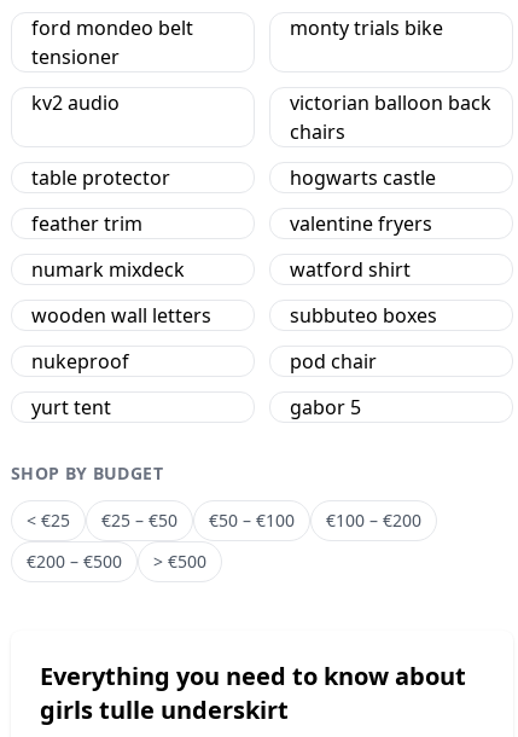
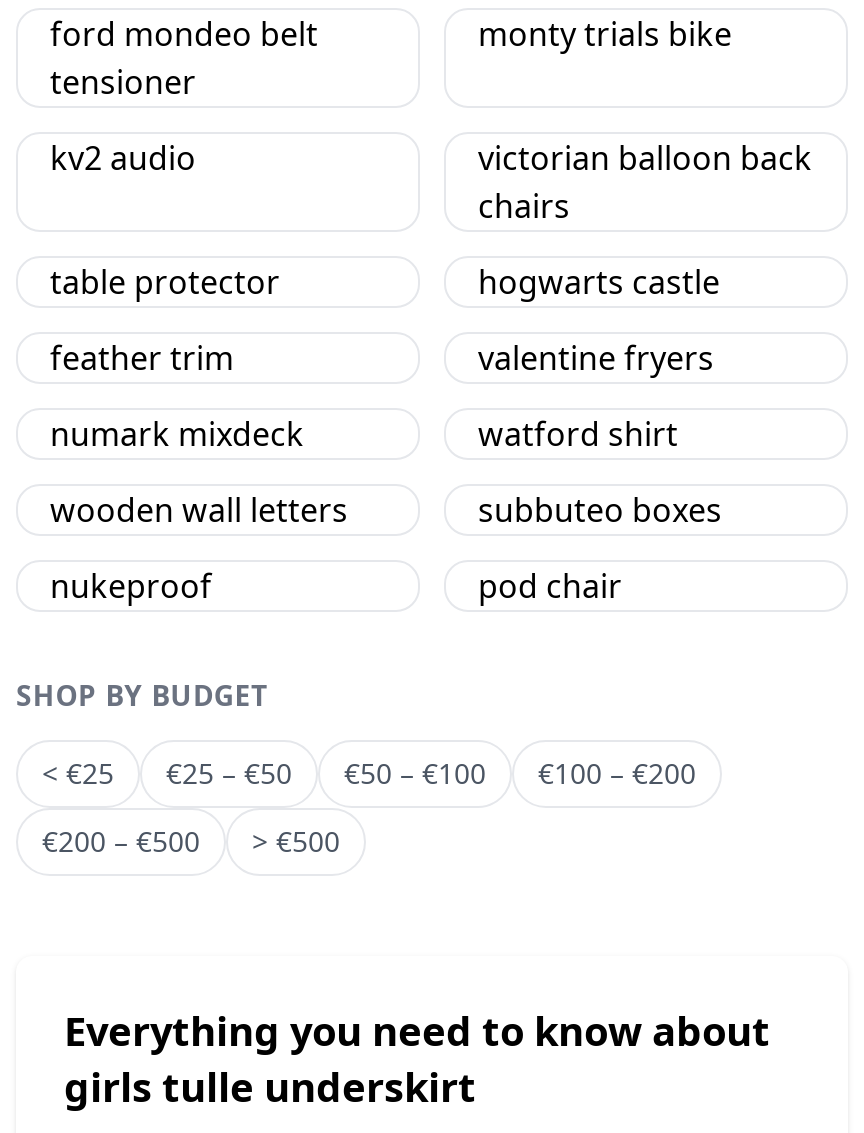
[31,394,361,420] yurt tent | gabor 5 -> none

